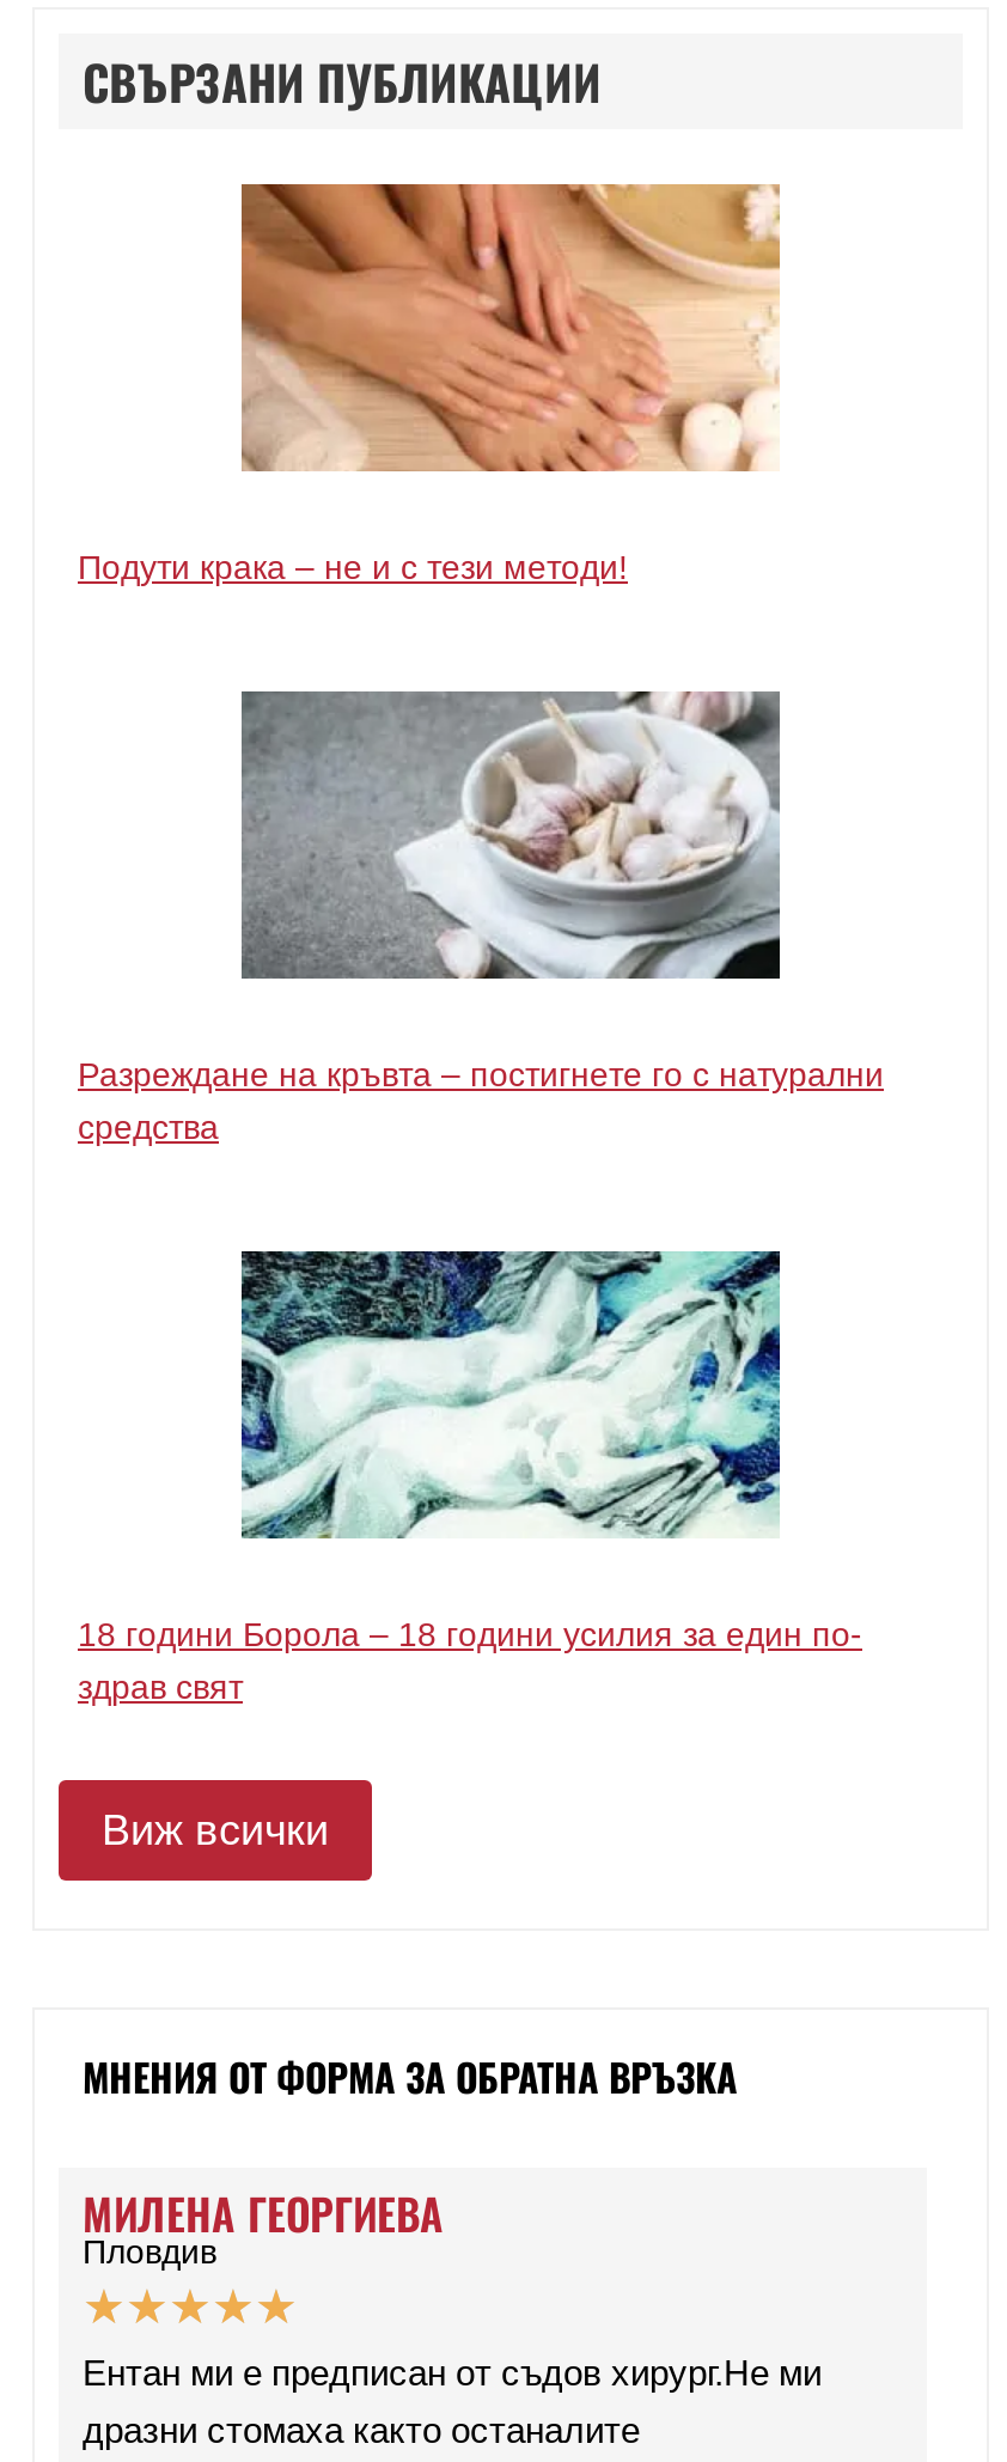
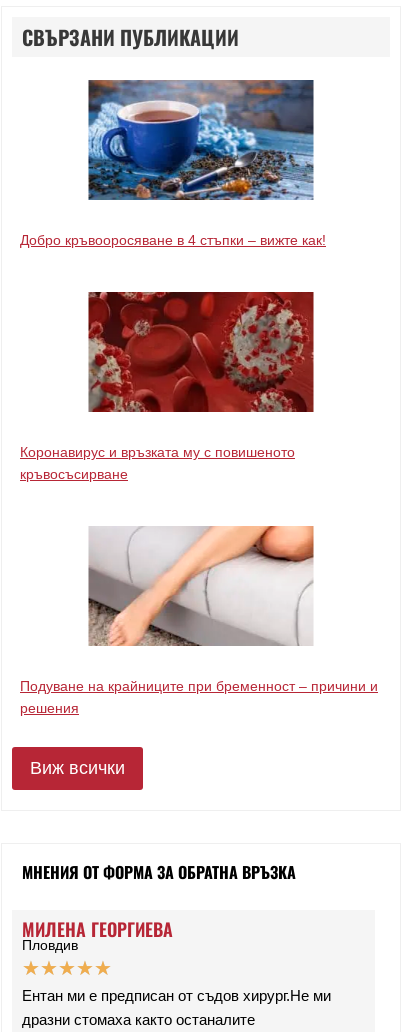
[78,182,781,586] [image] | Подути крака – не и с тези методи! -> [20,79,326,248] [image] | Добро кръвооросяване в 4 стъпки – вижте как!
[78,689,884,1146] [image] | Разреждане на кръвта – постигнете го с натурални | средства -> [20,291,314,482] [image] | Коронавирус и връзката му с повишеното | кръвосъсирване
[78,1249,862,1706] [image] | 18 години Борола – 18 години усилия за един по- | здрав свят -> [20,525,378,716] [image] | Подуване на крайниците при бременност – причини и | решения

